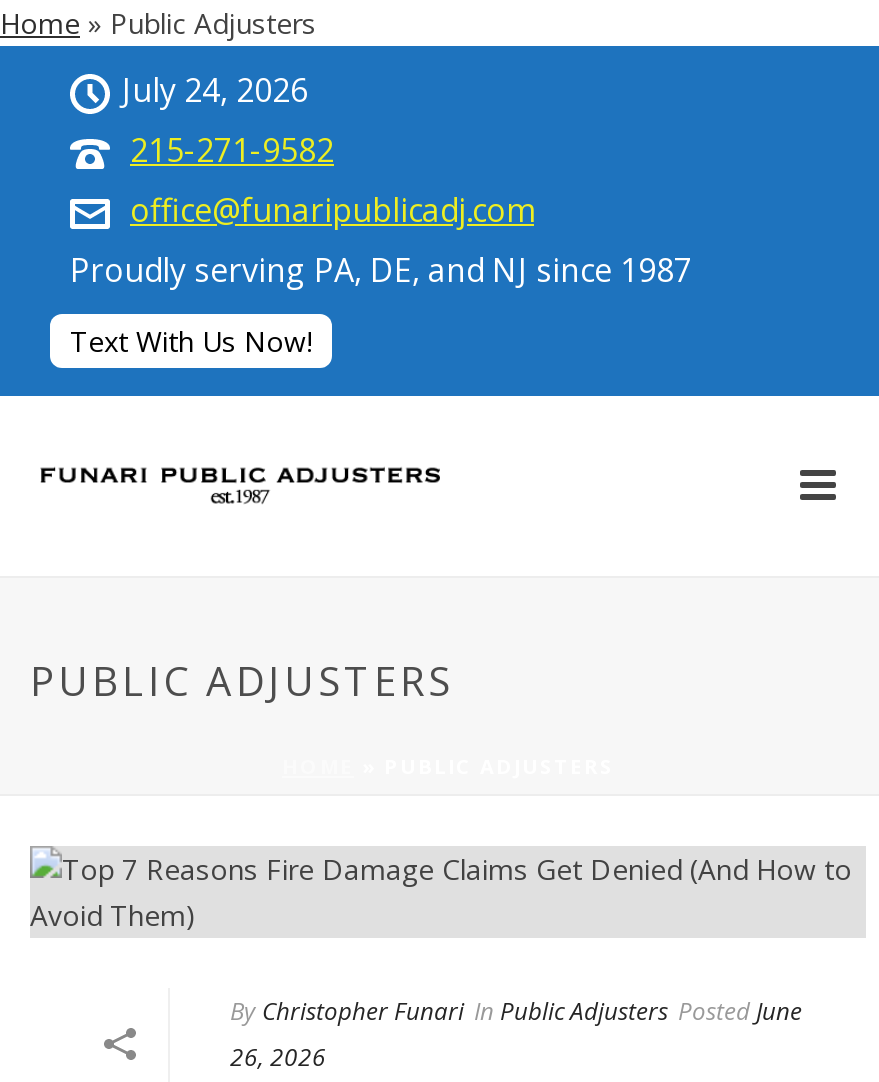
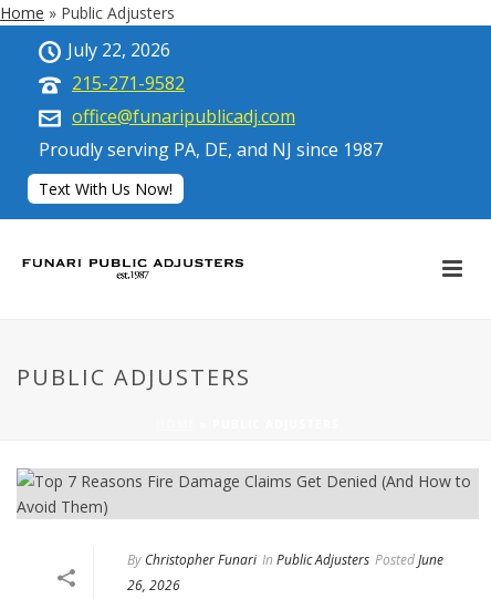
[122,68,308,112] July 24, 2026 -> [67,38,170,62] July 22, 2026

